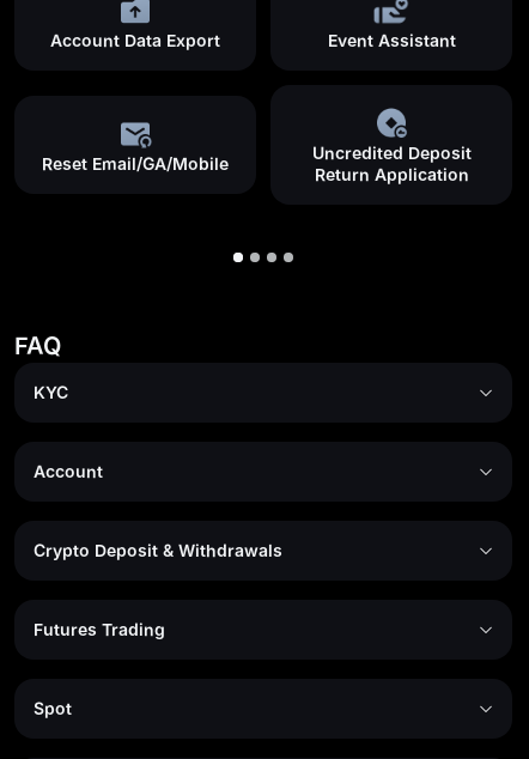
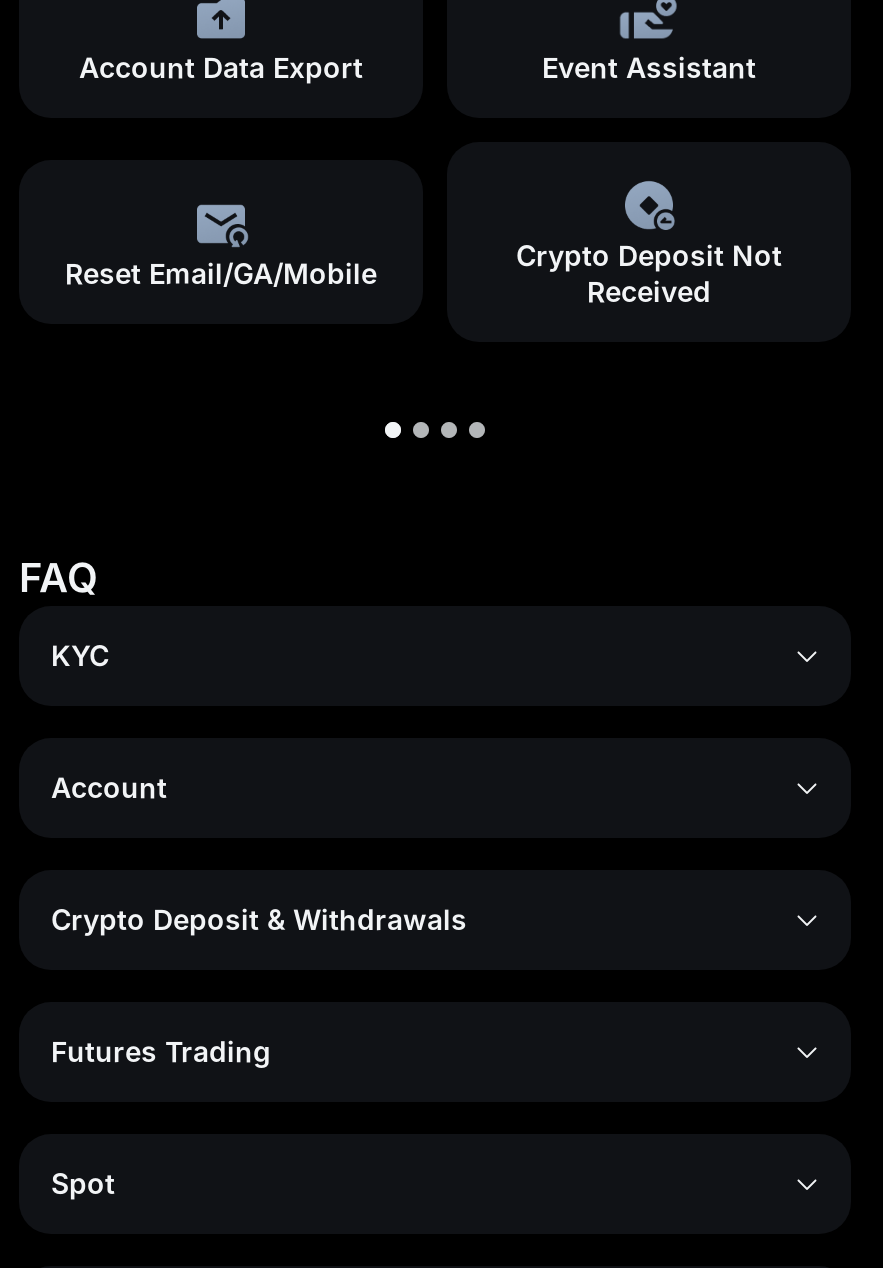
[312,142,471,184] Uncredited Deposit | Return Application -> [516,238,782,308] Crypto Deposit Not | Received

